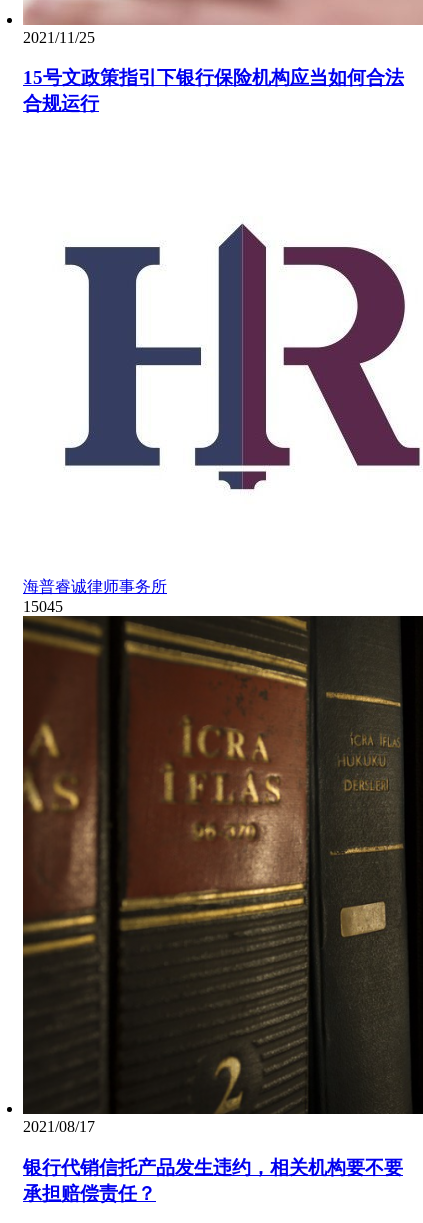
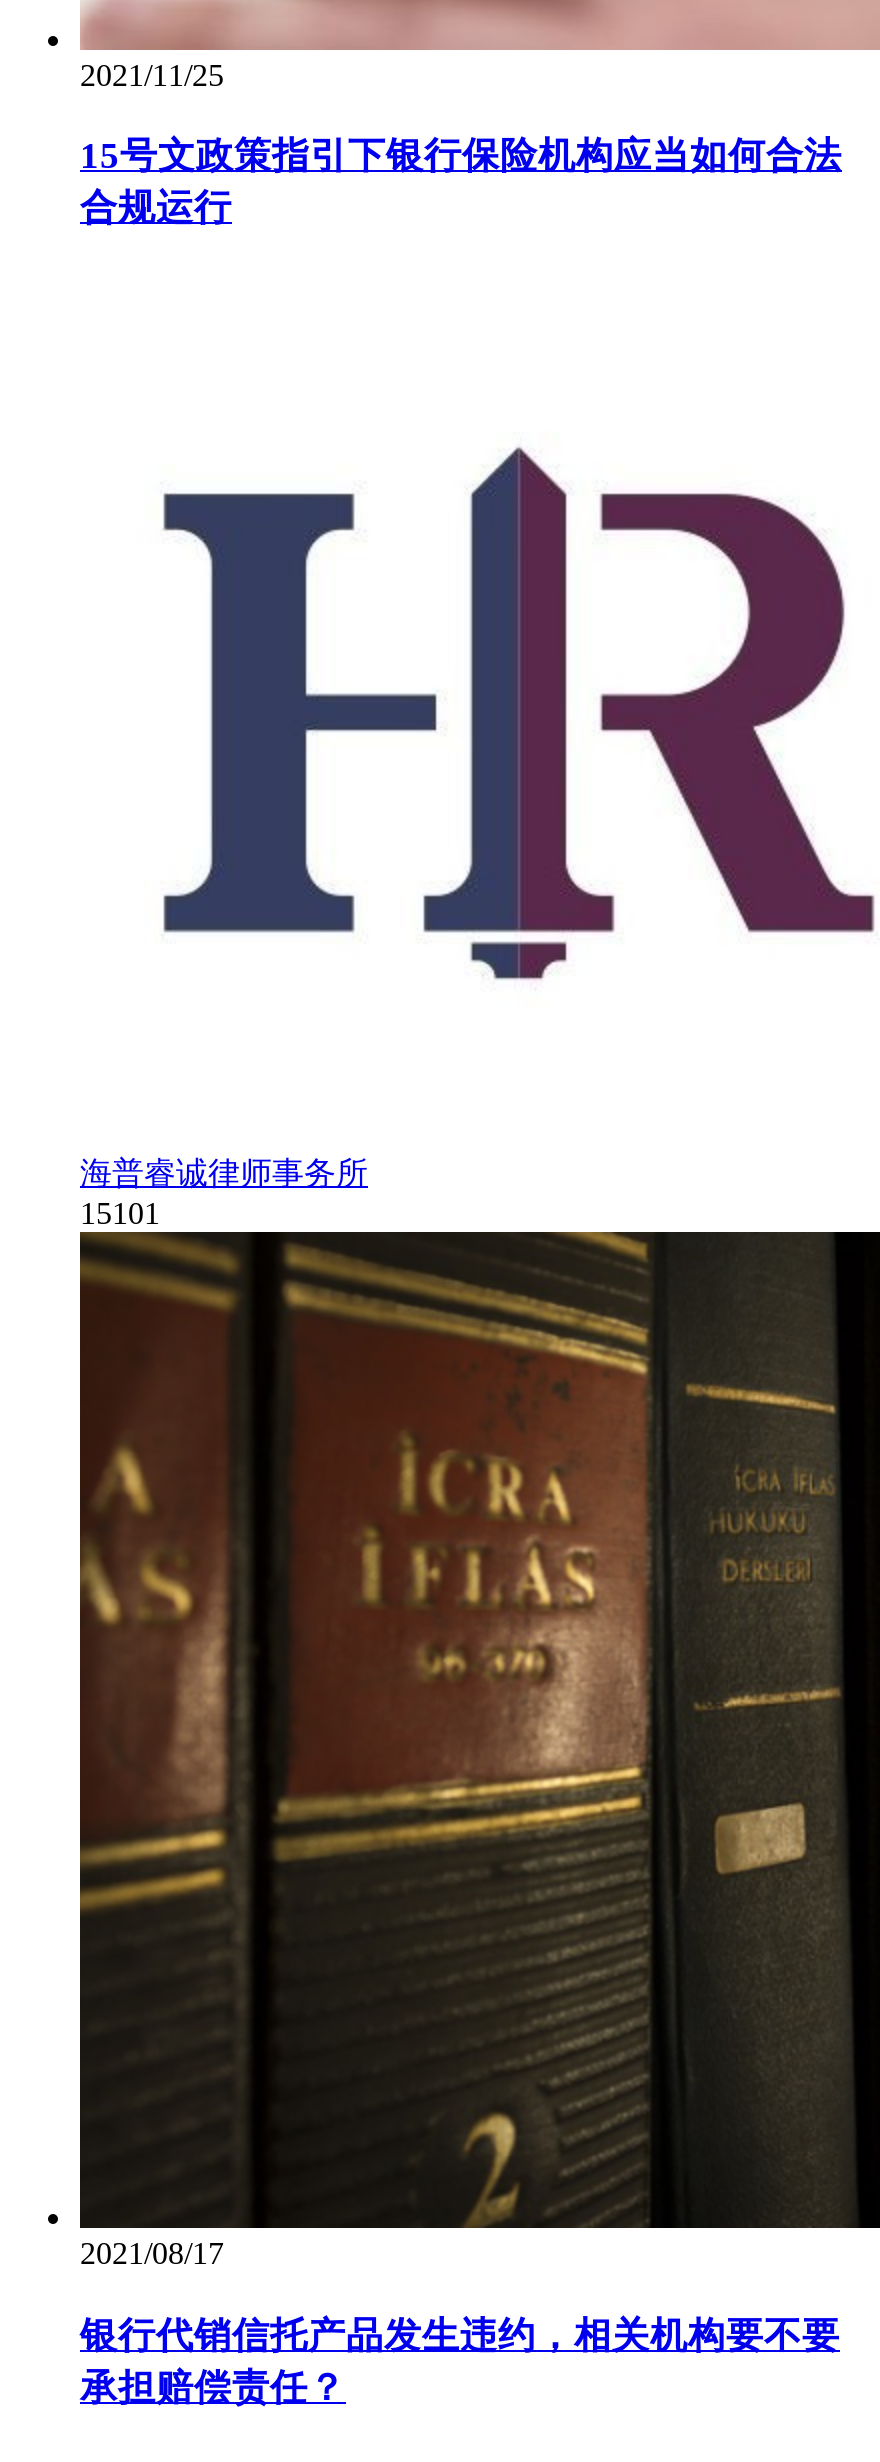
[23,598,63,615] 15045 -> [80,1196,160,1230] 15101

